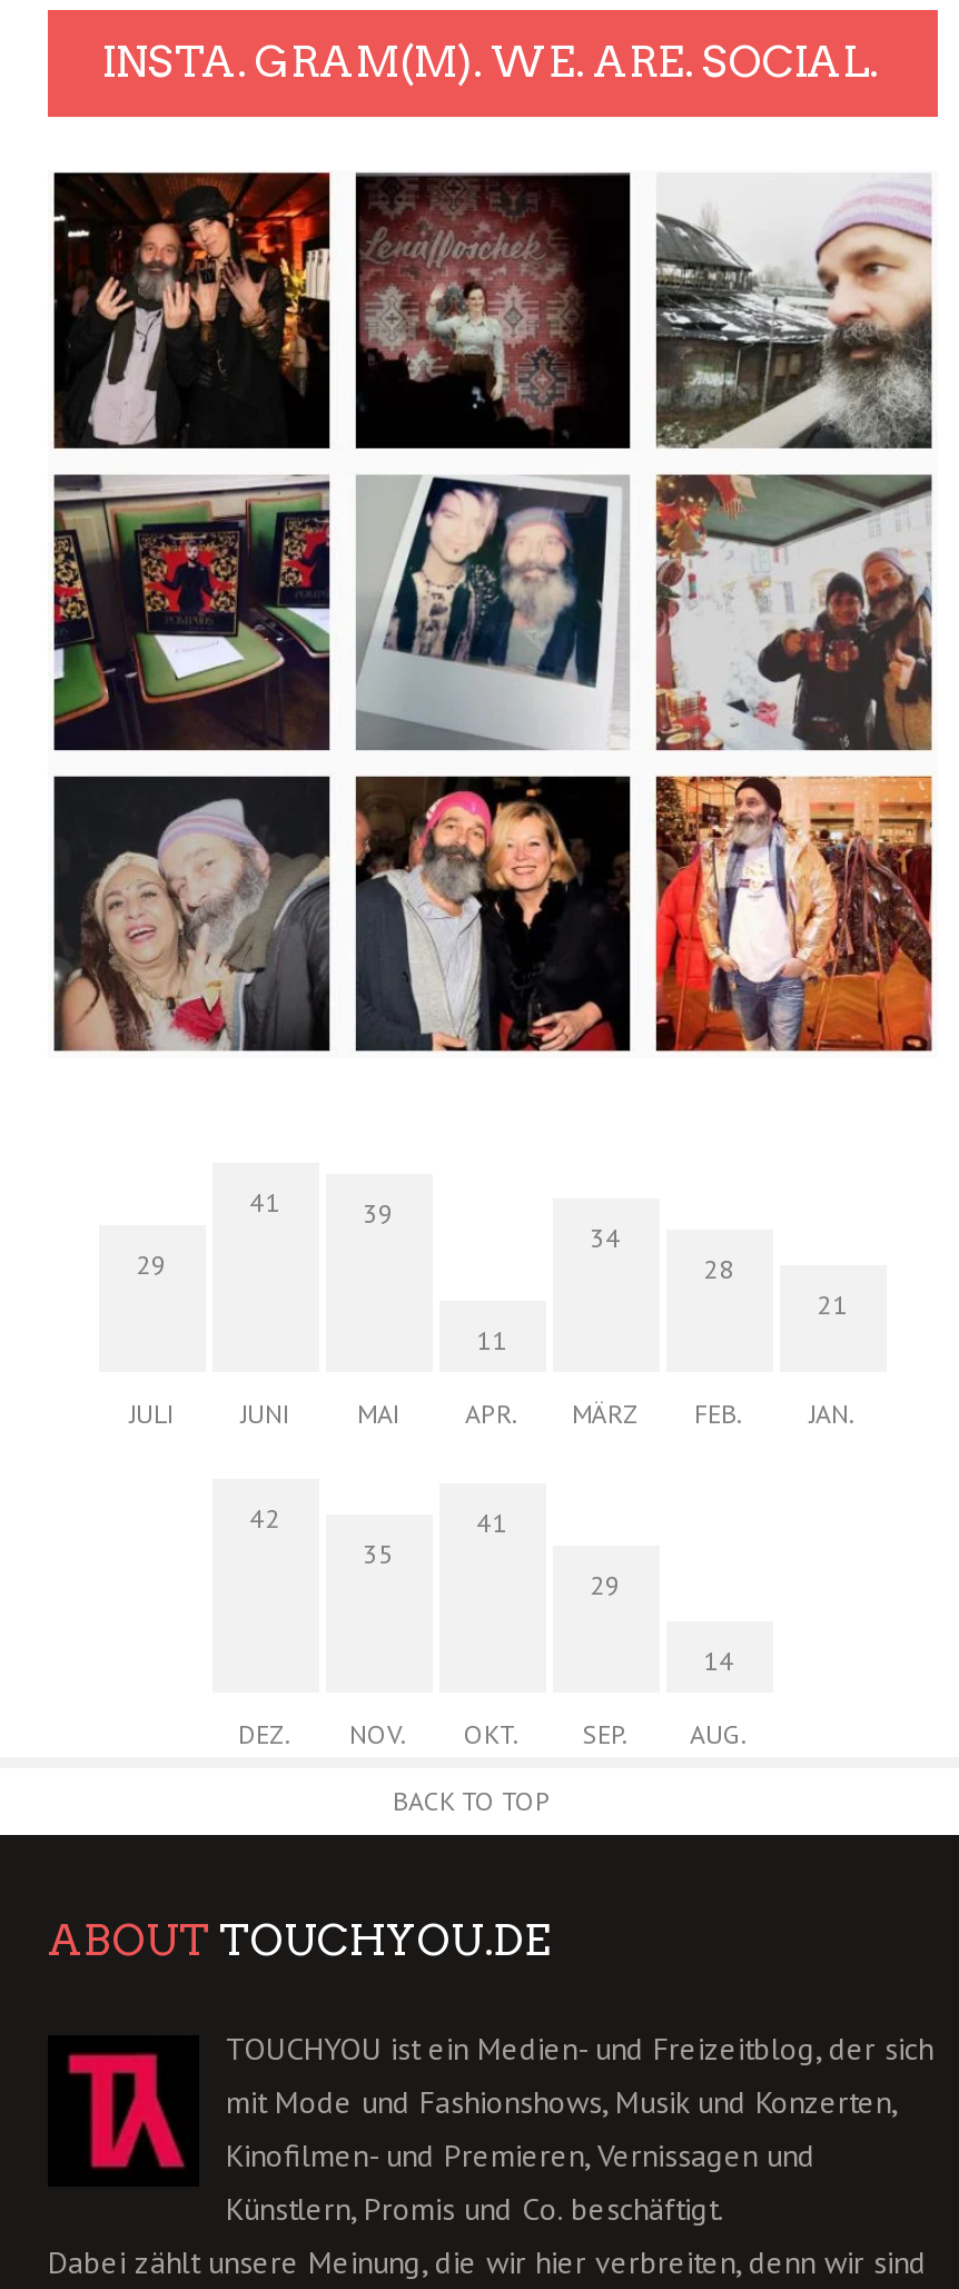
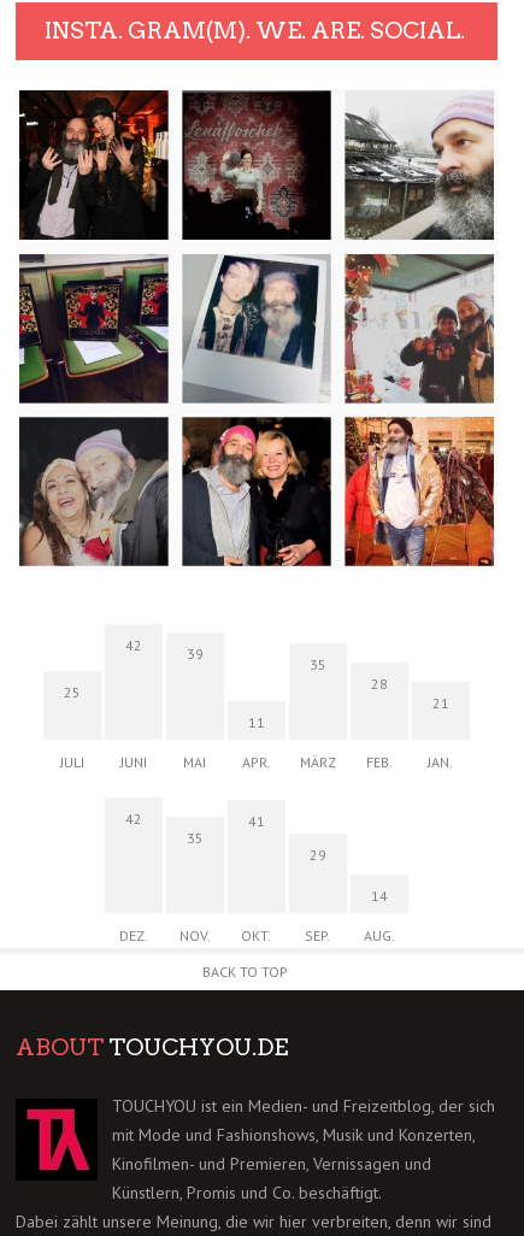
[249,1185,280,1219] 41 -> [125,636,142,654] 42
[590,1221,621,1254] 34 -> [309,655,326,673] 35
[136,1247,167,1280] 29 -> [63,683,80,701] 25

